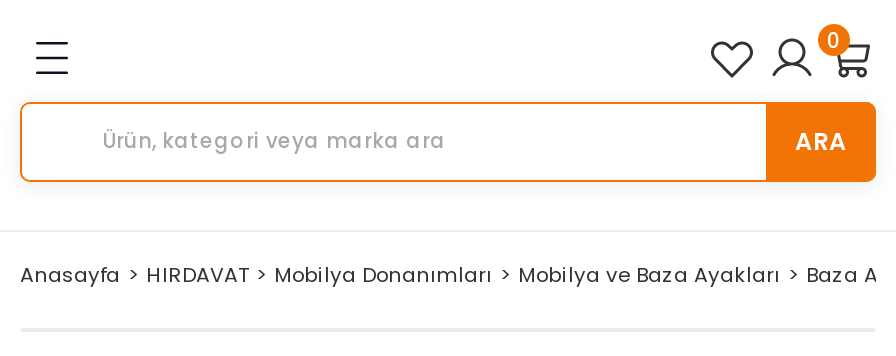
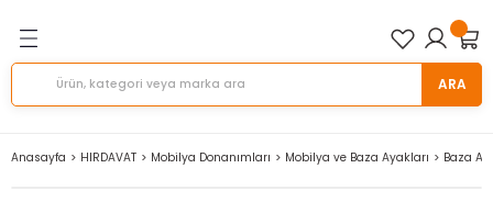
[827,25,841,55] 0 -> none

